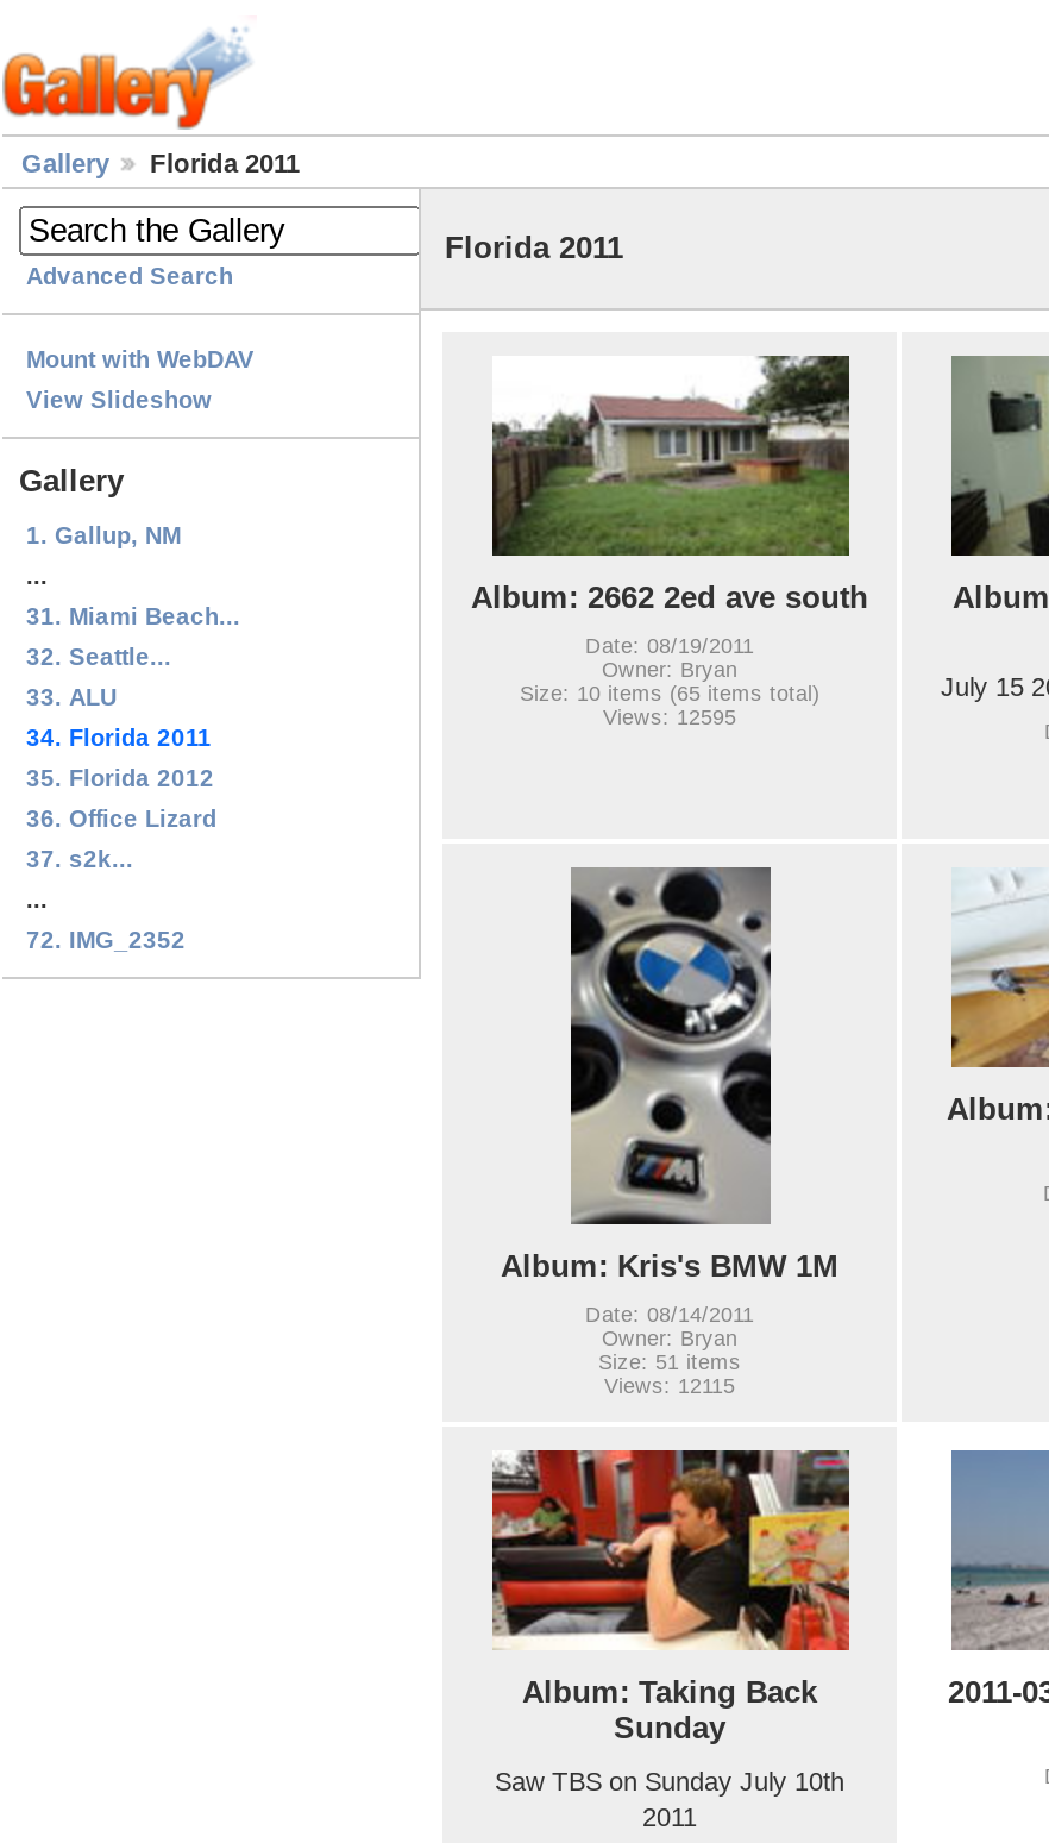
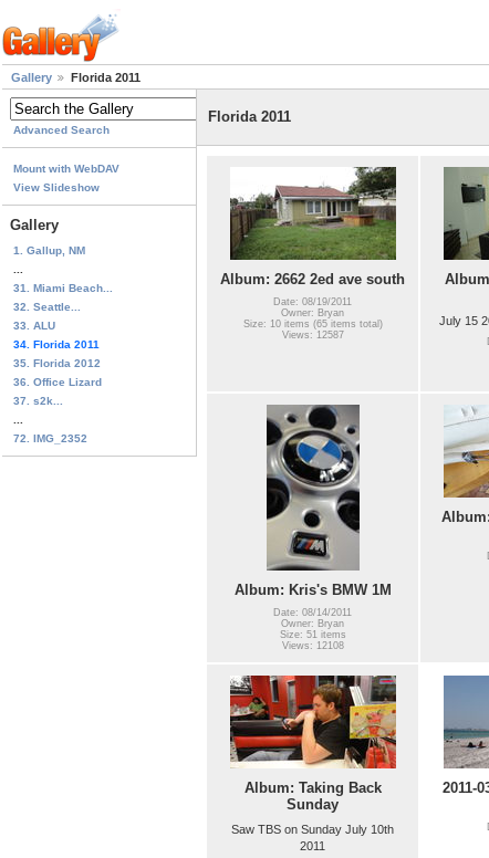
[603,705,736,729] Views: 12595 -> [282,329,344,340] Views: 12587
[604,1374,735,1397] Views: 12115 -> [282,640,344,651] Views: 12108

